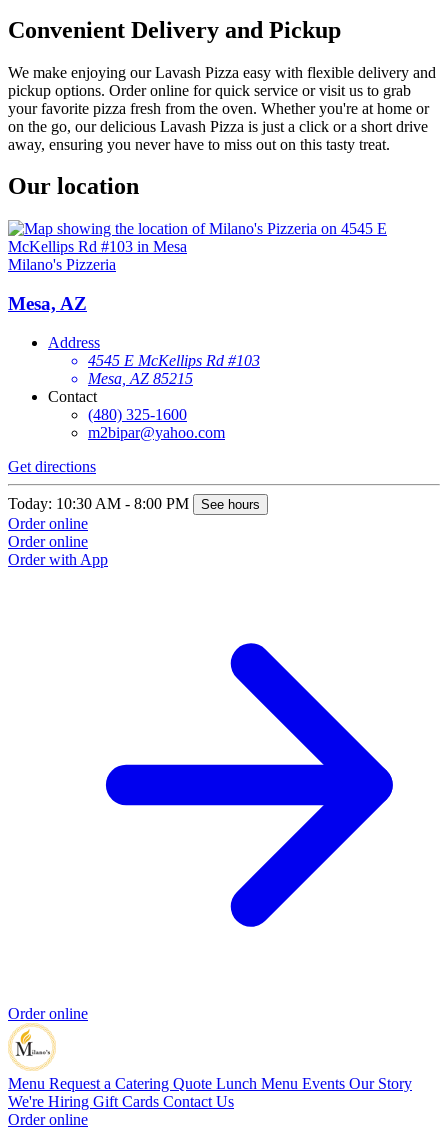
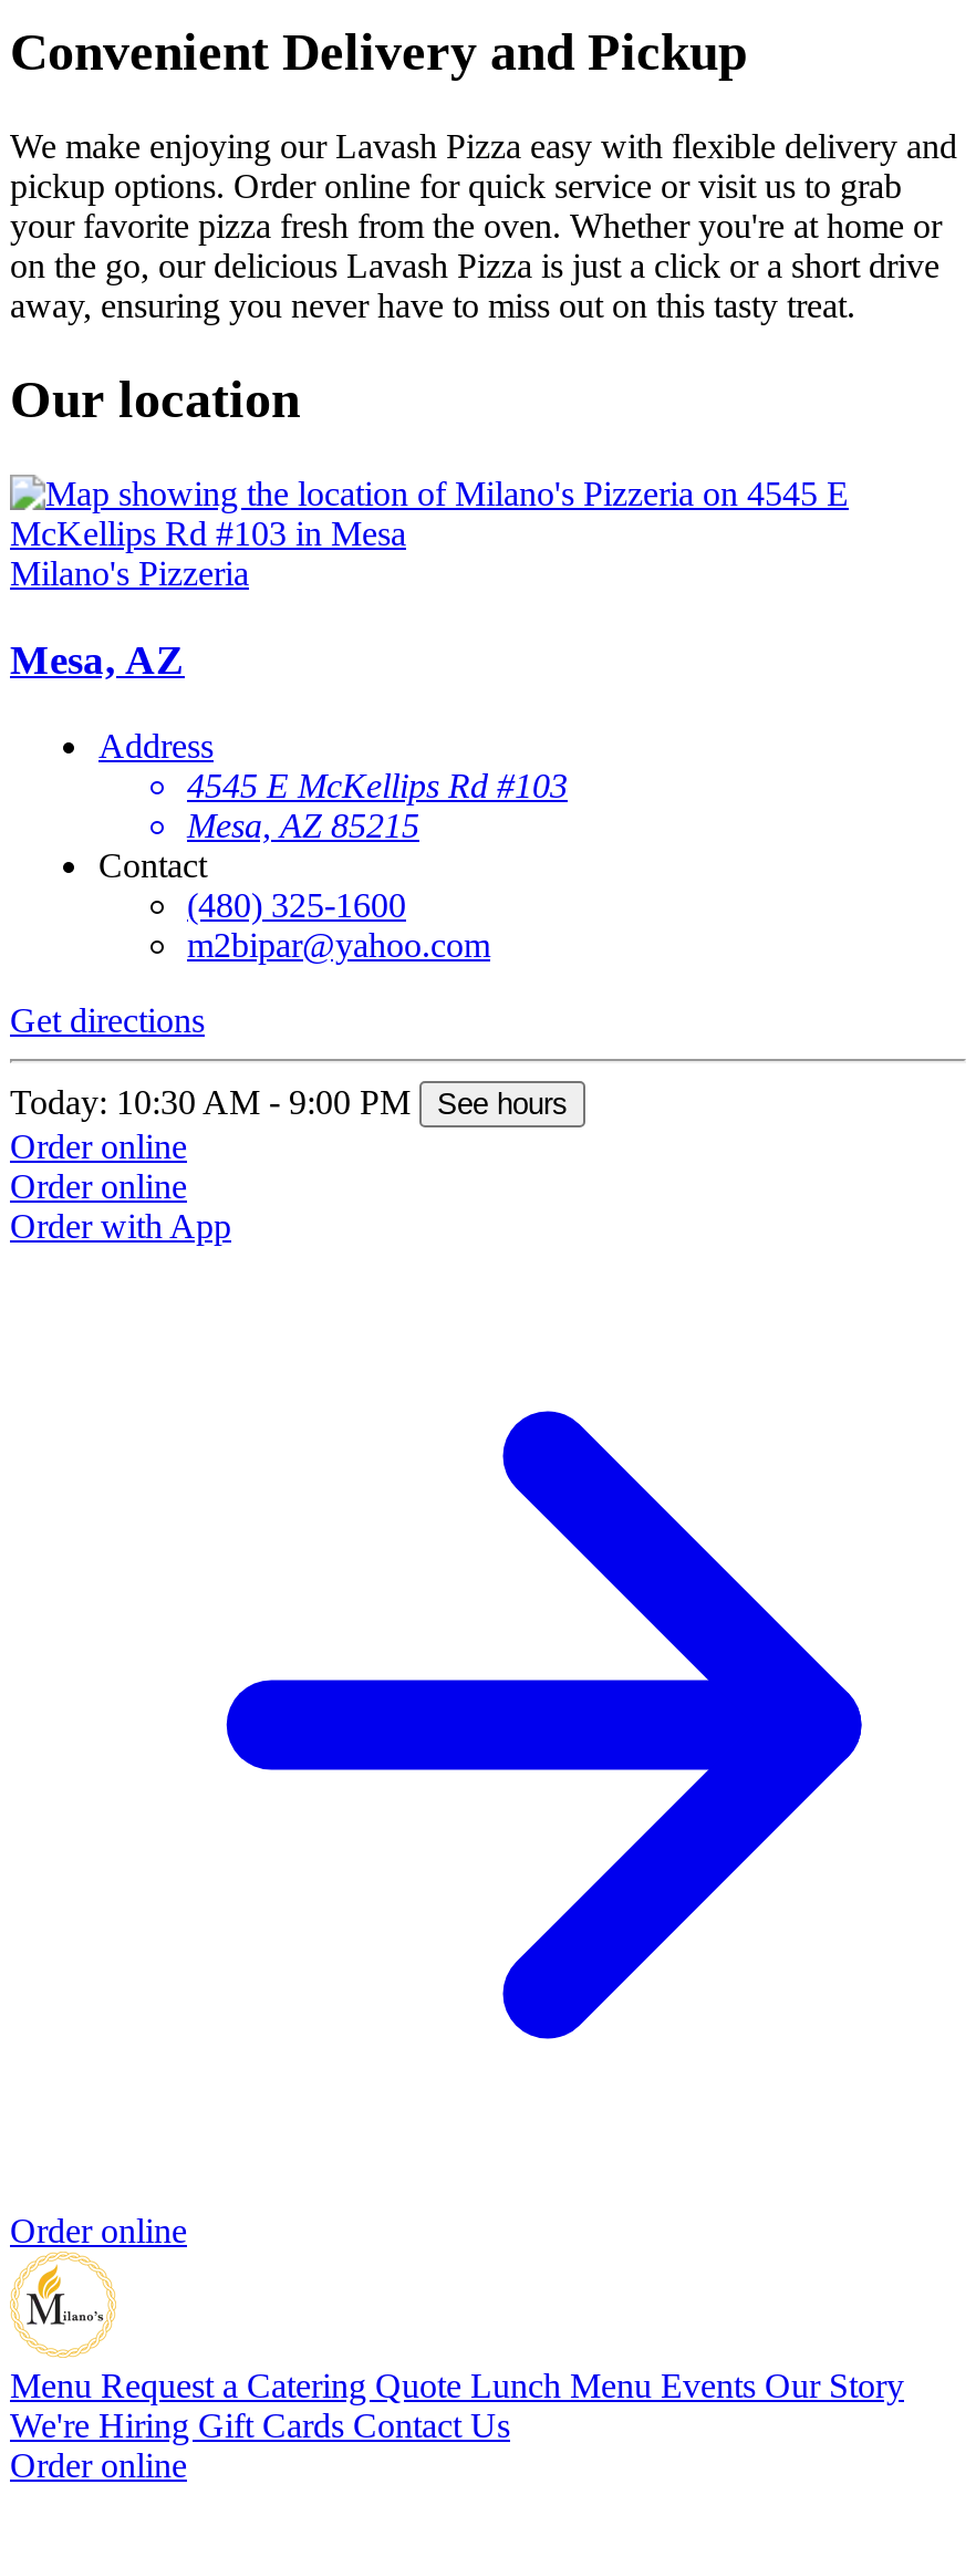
[8,495,260,512] Today: 10:30 AM - 8:00 PM See hours -> [10,1083,568,1120] Today: 10:30 AM - 9:00 PM See hours

